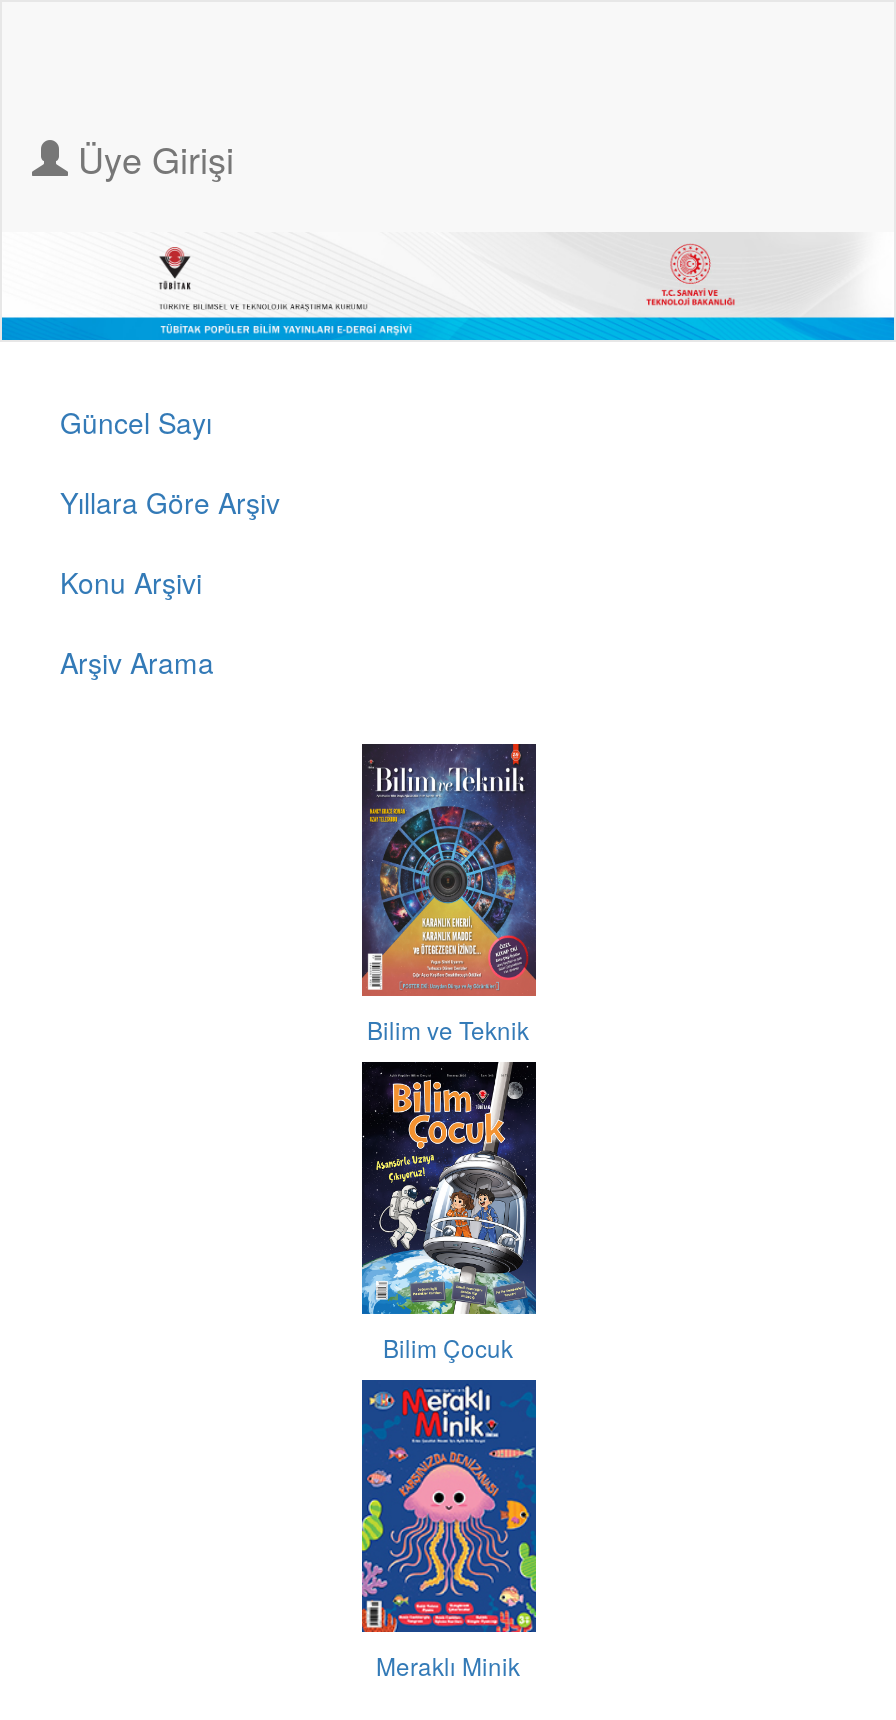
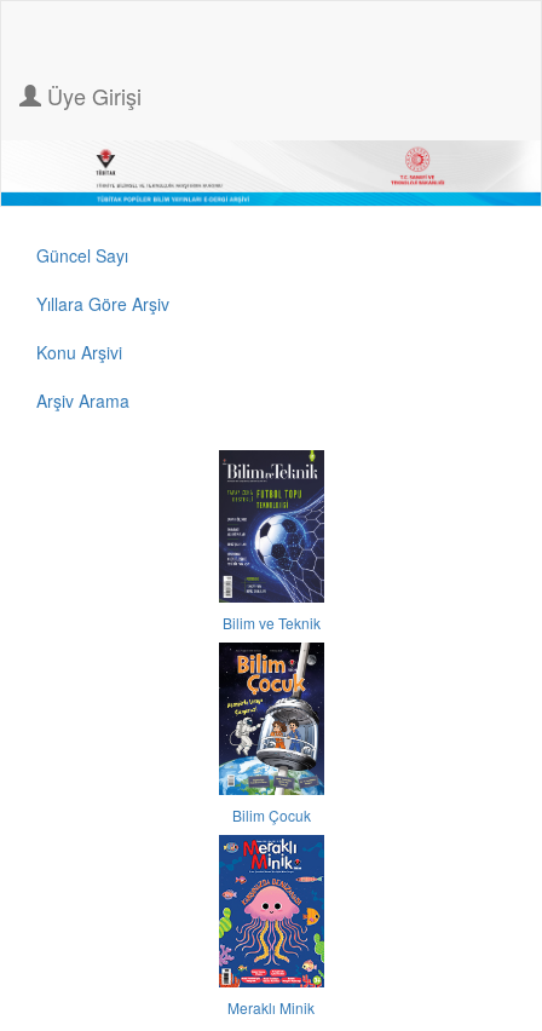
[360,742,538,998] [image] -> [218,449,325,604] [image]

